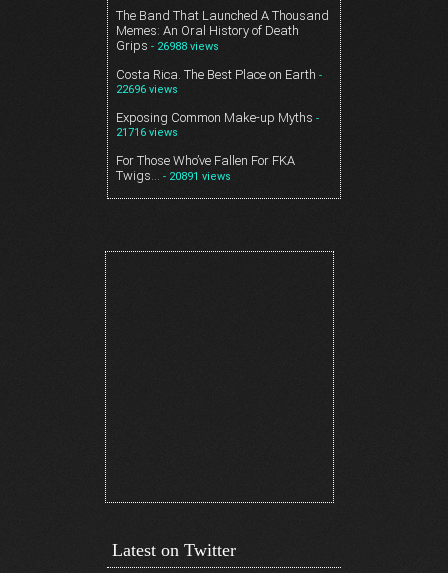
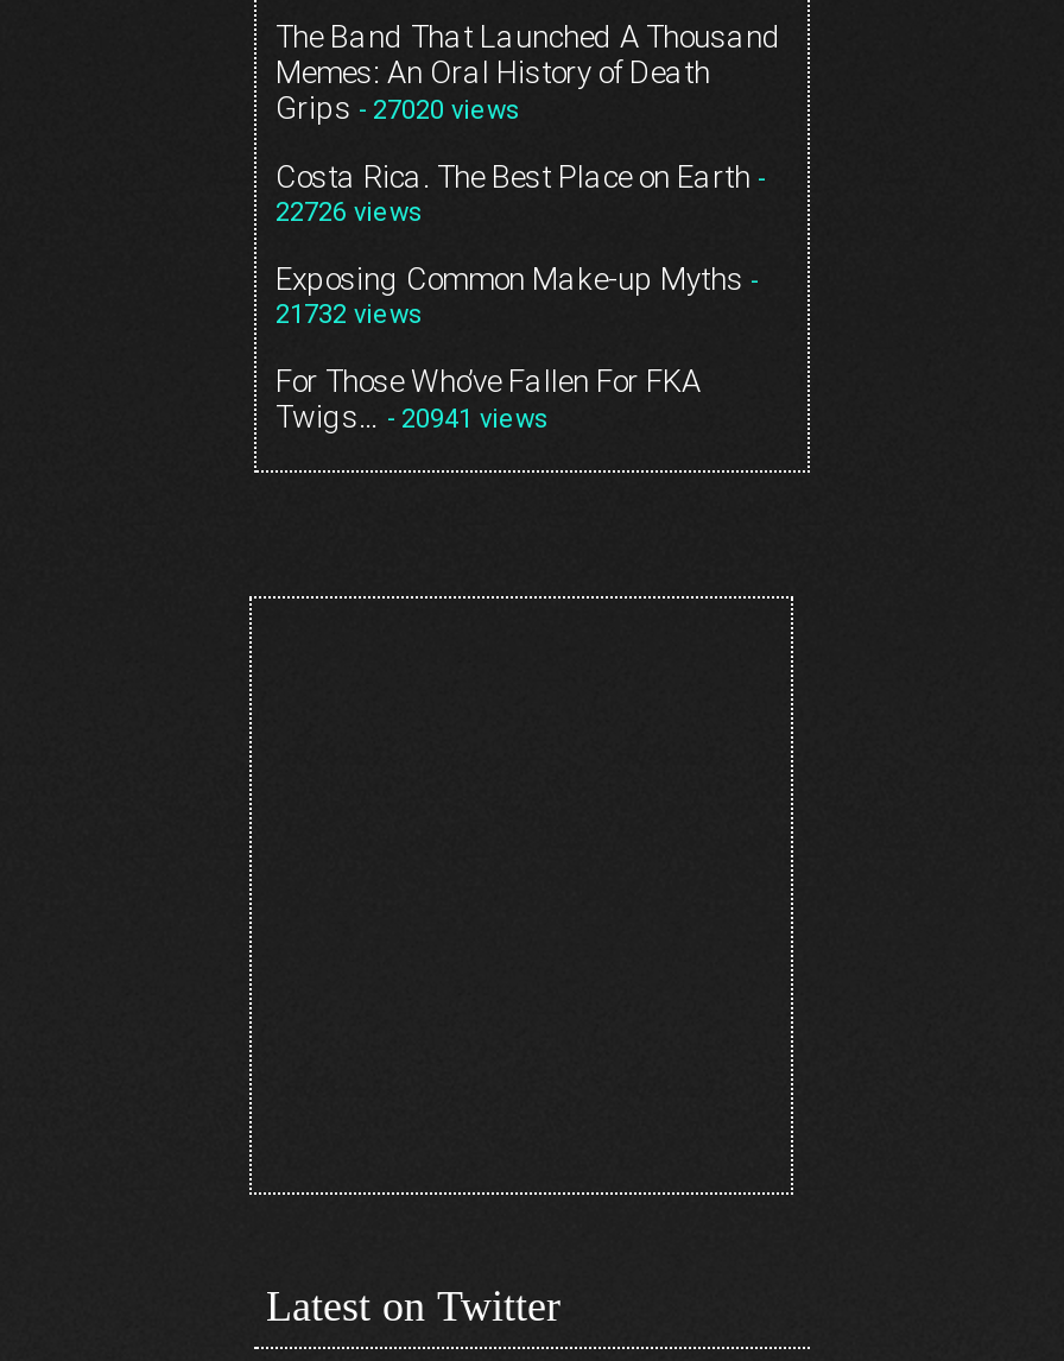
[116,38,219,53] Grips - 26988 views -> [275,91,520,126] Grips - 27020 views
[116,83,178,96] 22696 views -> [275,198,423,228] 22726 views
[116,126,178,139] 21716 views -> [275,300,423,331] 21732 views
[116,168,231,183] Twigs… - 20891 views -> [275,400,549,435] Twigs… - 20941 views

